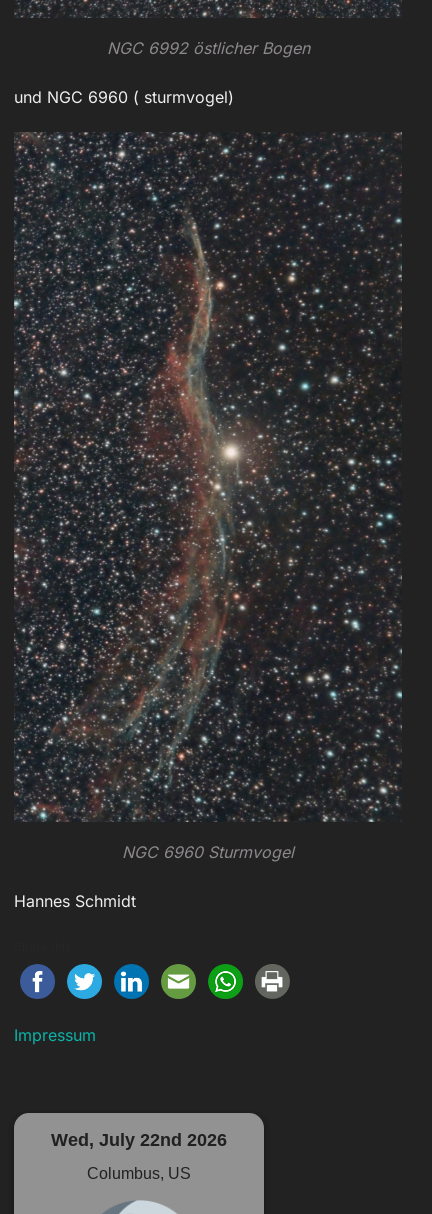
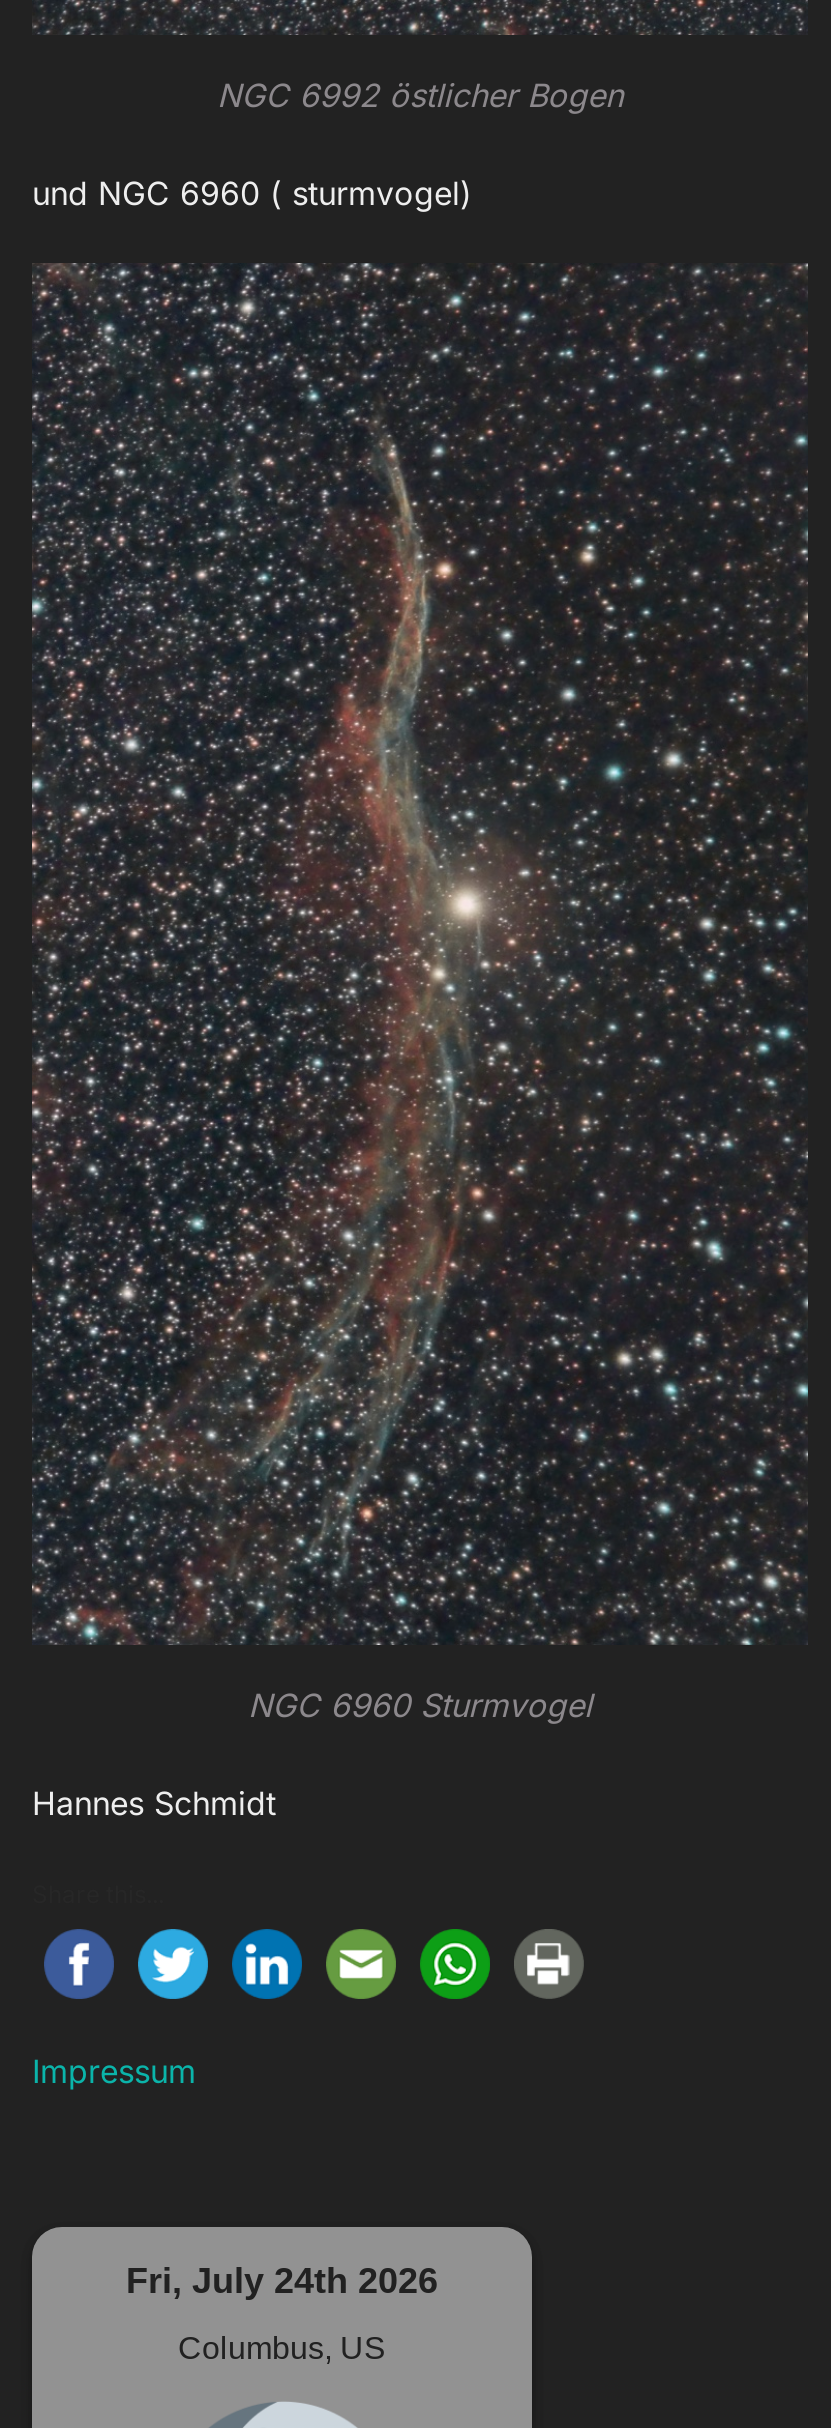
[51,1130,227,1150] Wed, July 22nd 2026 -> [126,2261,438,2301] Fri, July 24th 2026

